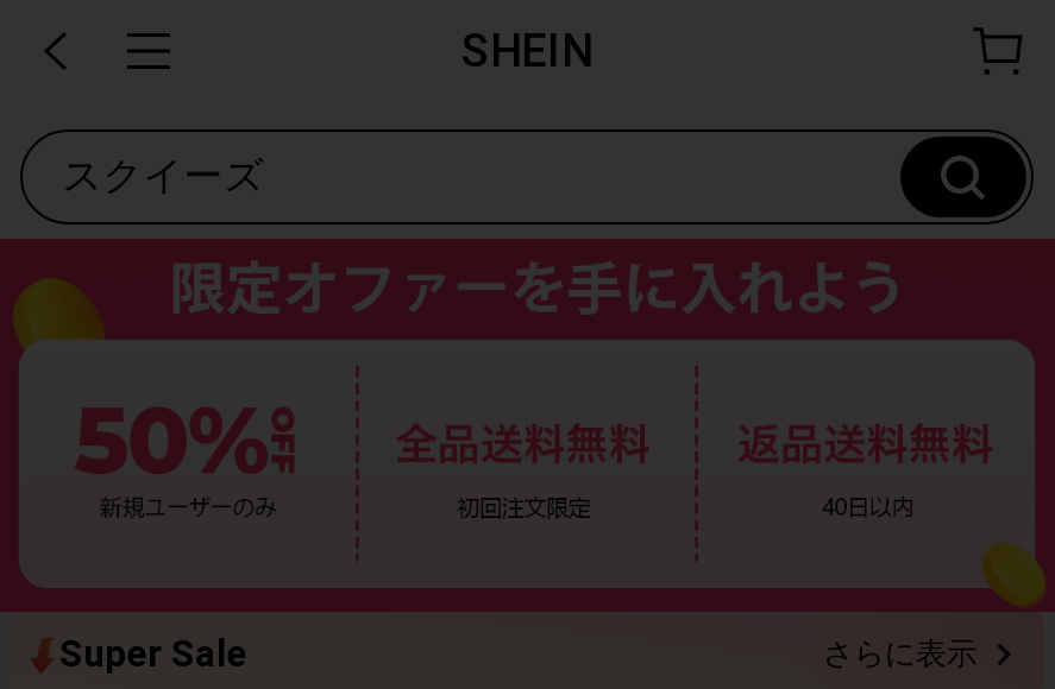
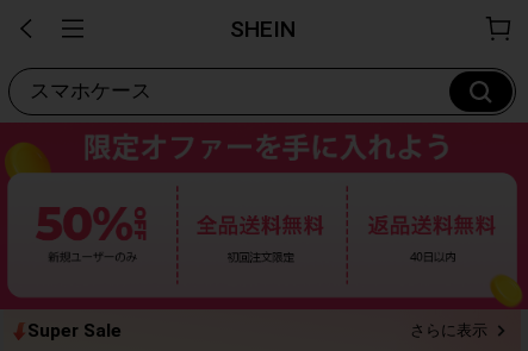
[62,151,264,199] スクイーズ -> [29,79,151,102] スマホケース

